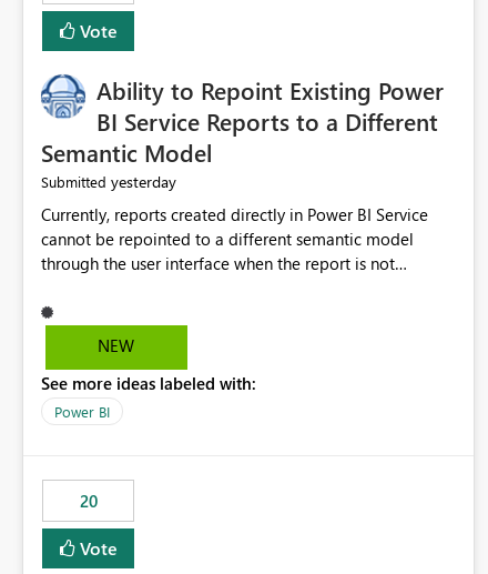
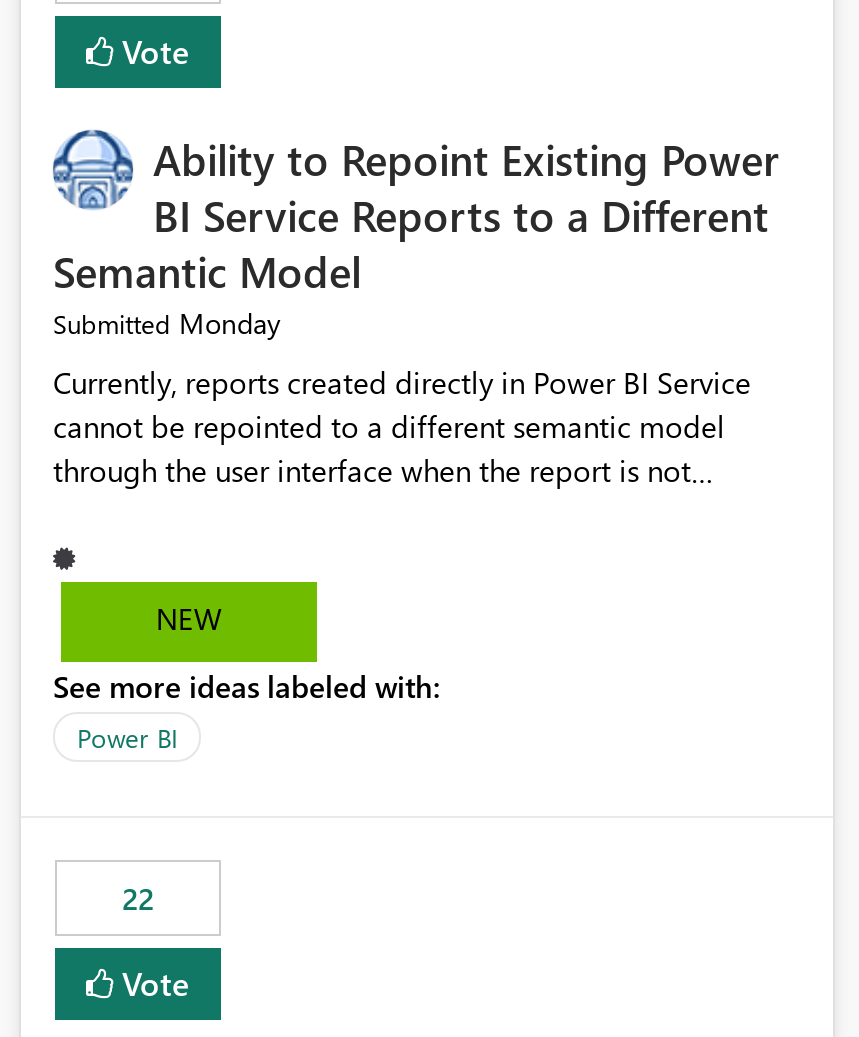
[41,171,176,193] Submitted yesterday -> [53,305,281,343] Submitted Monday
[79,490,97,512] 20 -> [122,879,154,919] 22

